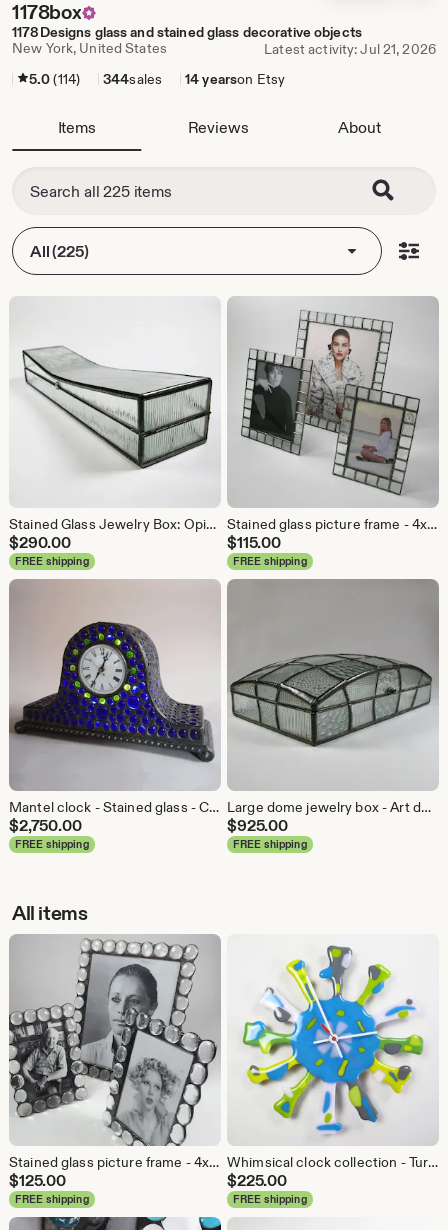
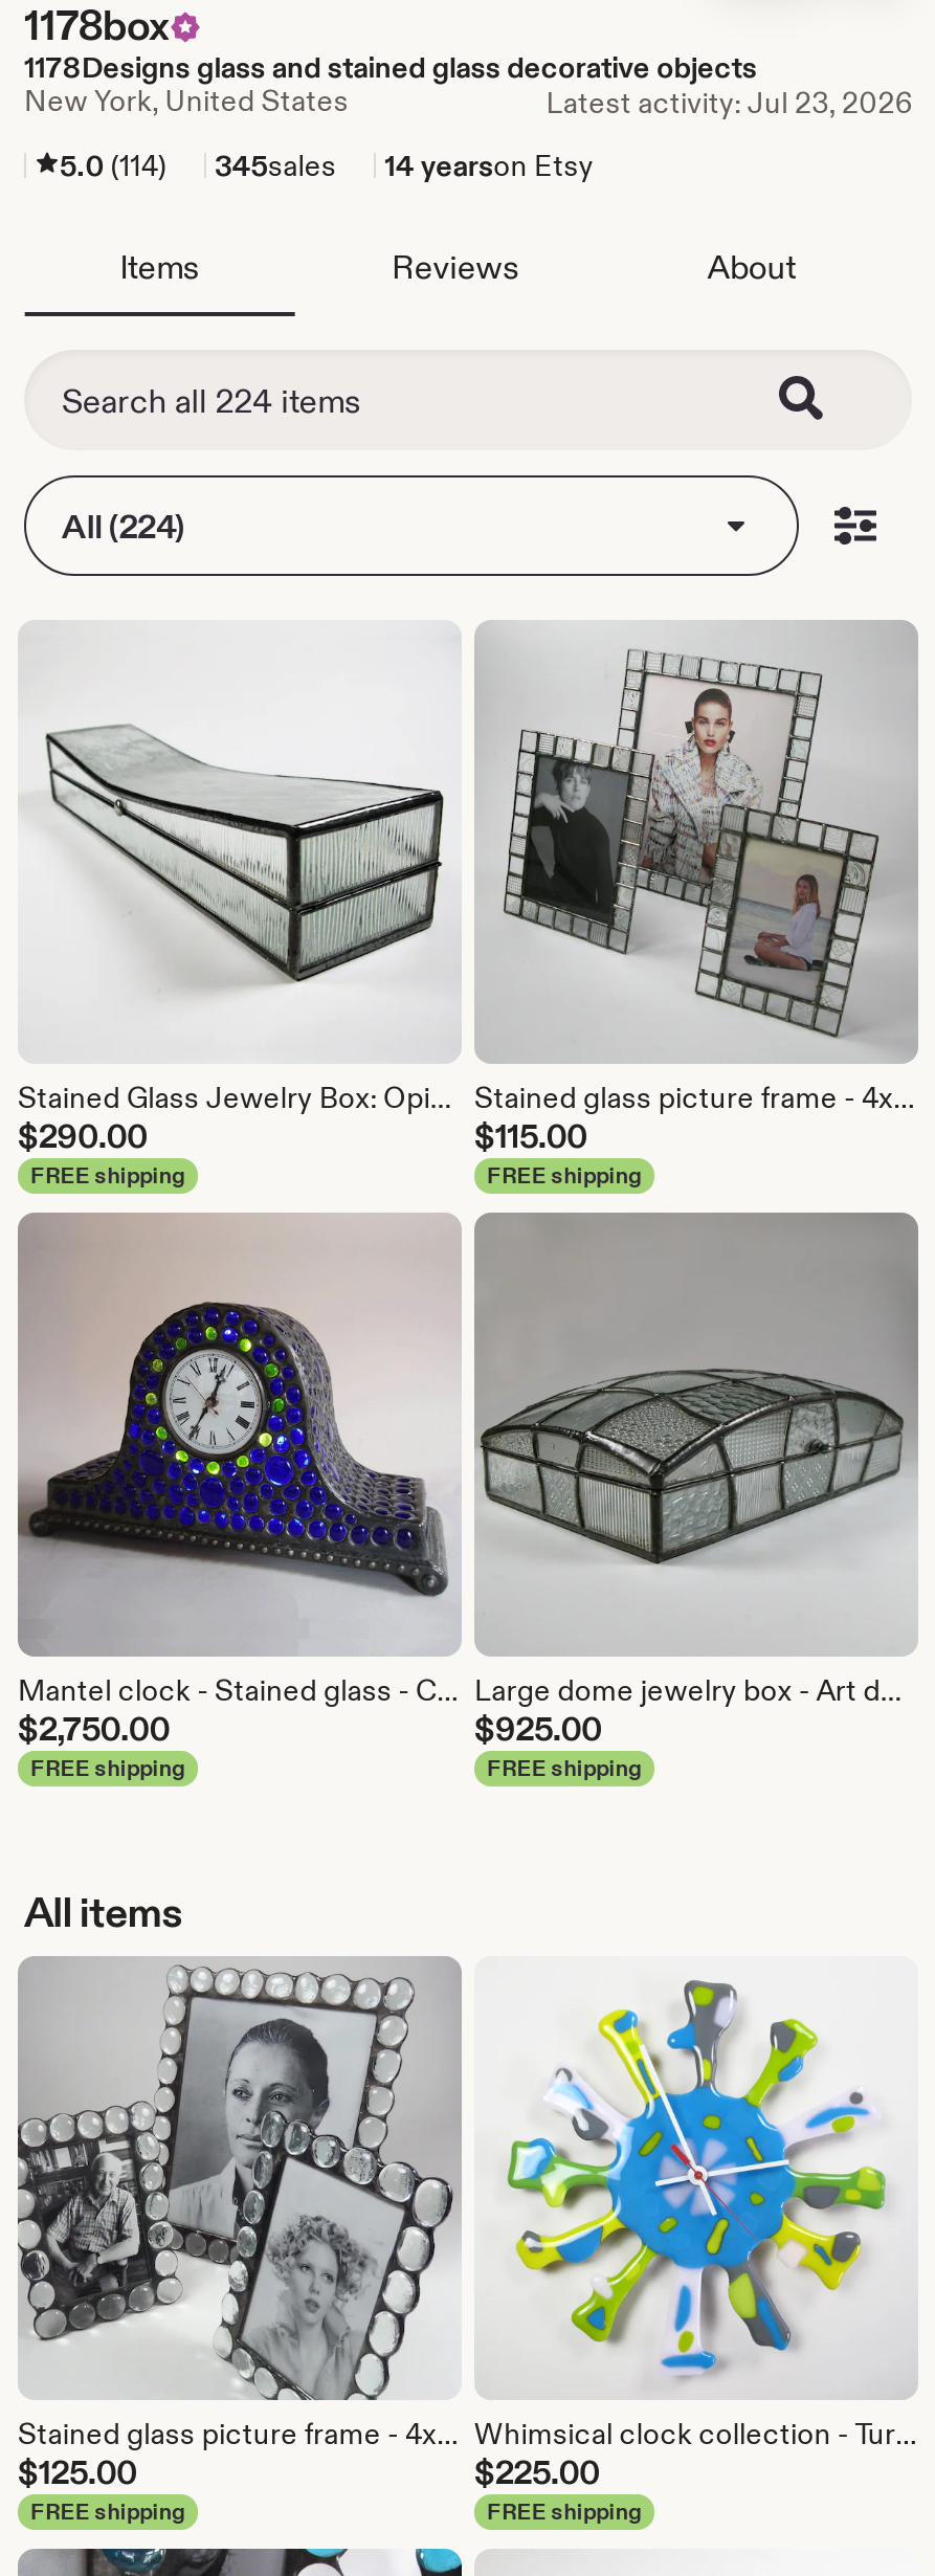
[264,40,436,58] Latest activity: Jul 21, 2026 -> [546,84,912,121] Latest activity: Jul 23, 2026
[29,70,285,88] 5.0 (114) 344sales 14 yearson Etsy -> [60,147,594,184] 5.0 (114) 345sales 14 yearson Etsy
[30,241,88,261] All (225) -> [62,505,184,547] All (224)

